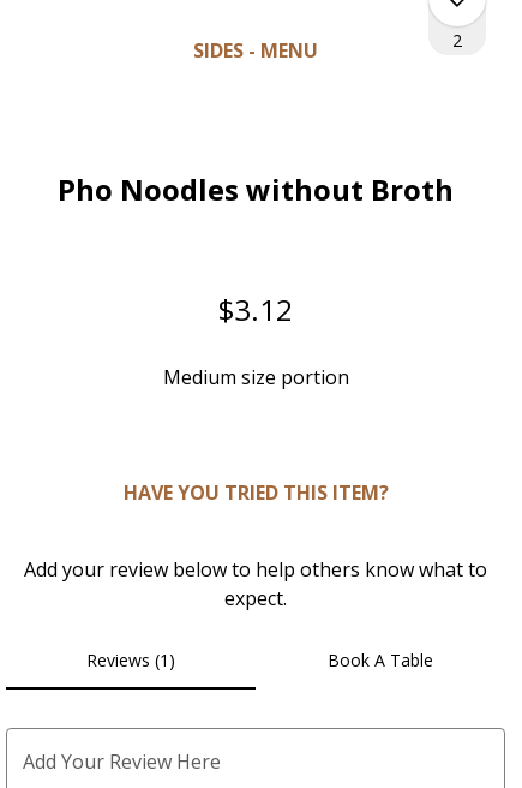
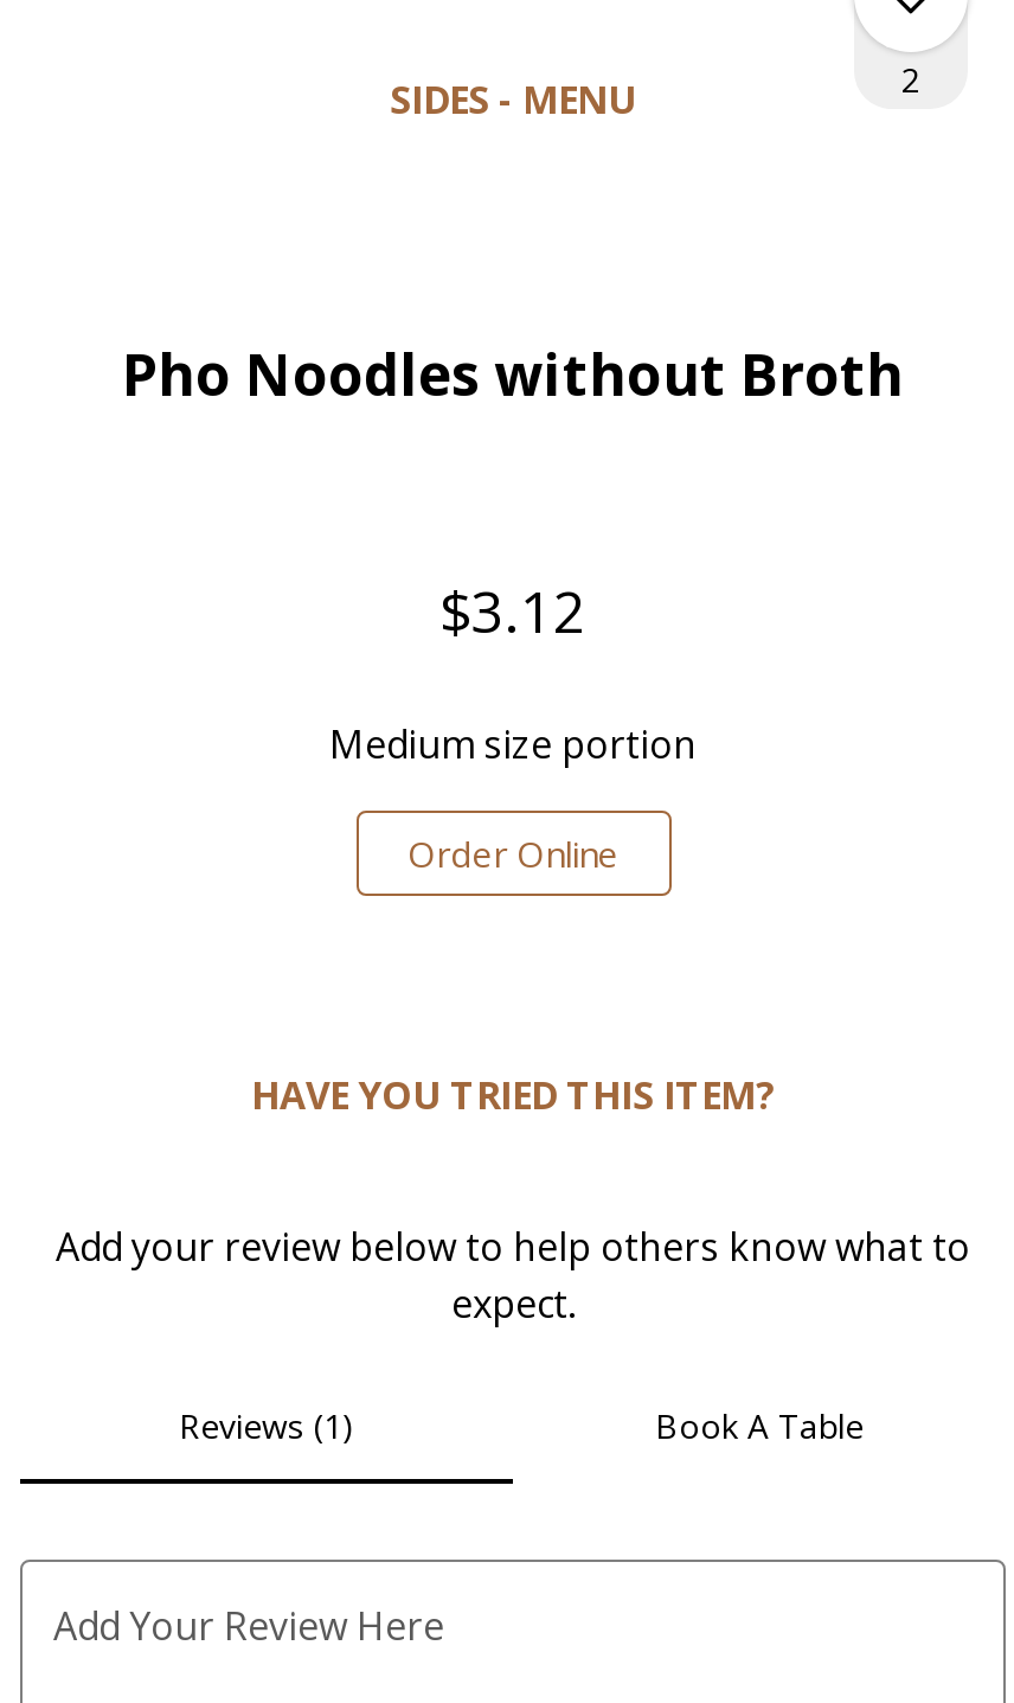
none -> [407,830,618,877] Order Online

